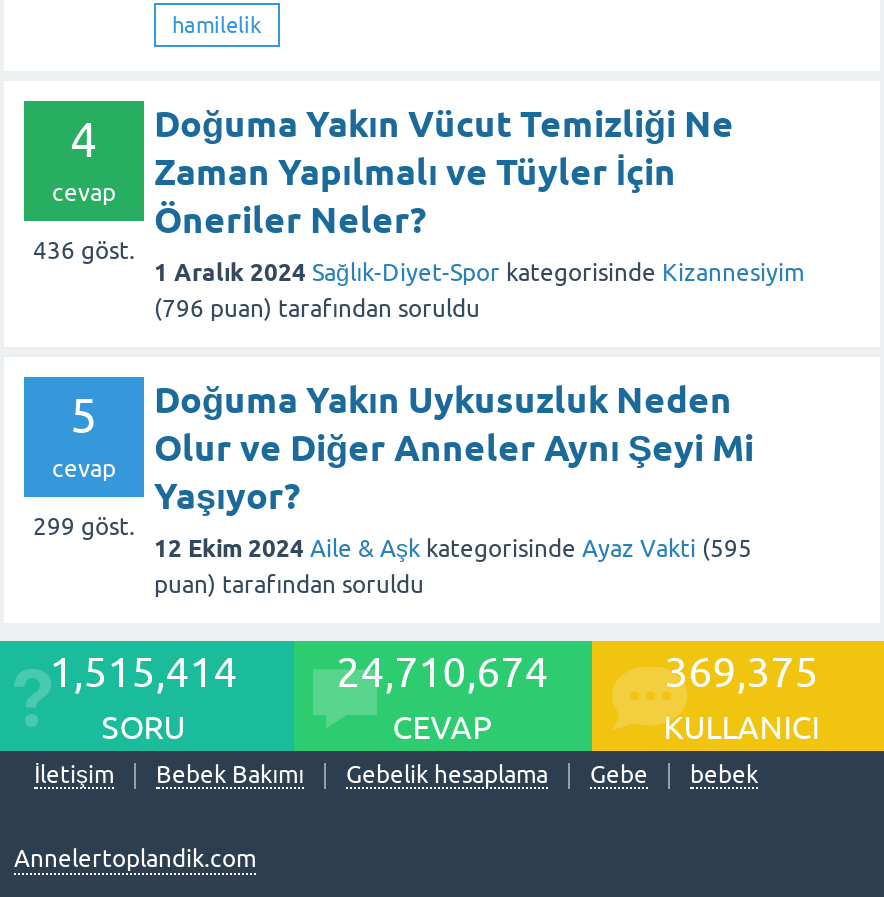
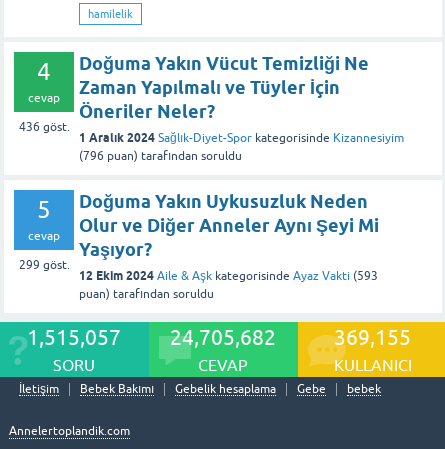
[154,533,752,563] 12 Ekim 2024 Aile & Aşk kategorisinde Ayaz Vakti (595 -> [79,268,378,283] 12 Ekim 2024 Aile & Aşk kategorisinde Ayaz Vakti (593
[50,649,238,695] 1,515,414 -> [27,326,121,349] 1,515,057
[337,649,549,695] 24,710,674 -> [170,326,276,349] 24,705,682
[665,649,819,695] 369,375 -> [334,326,411,349] 369,155

